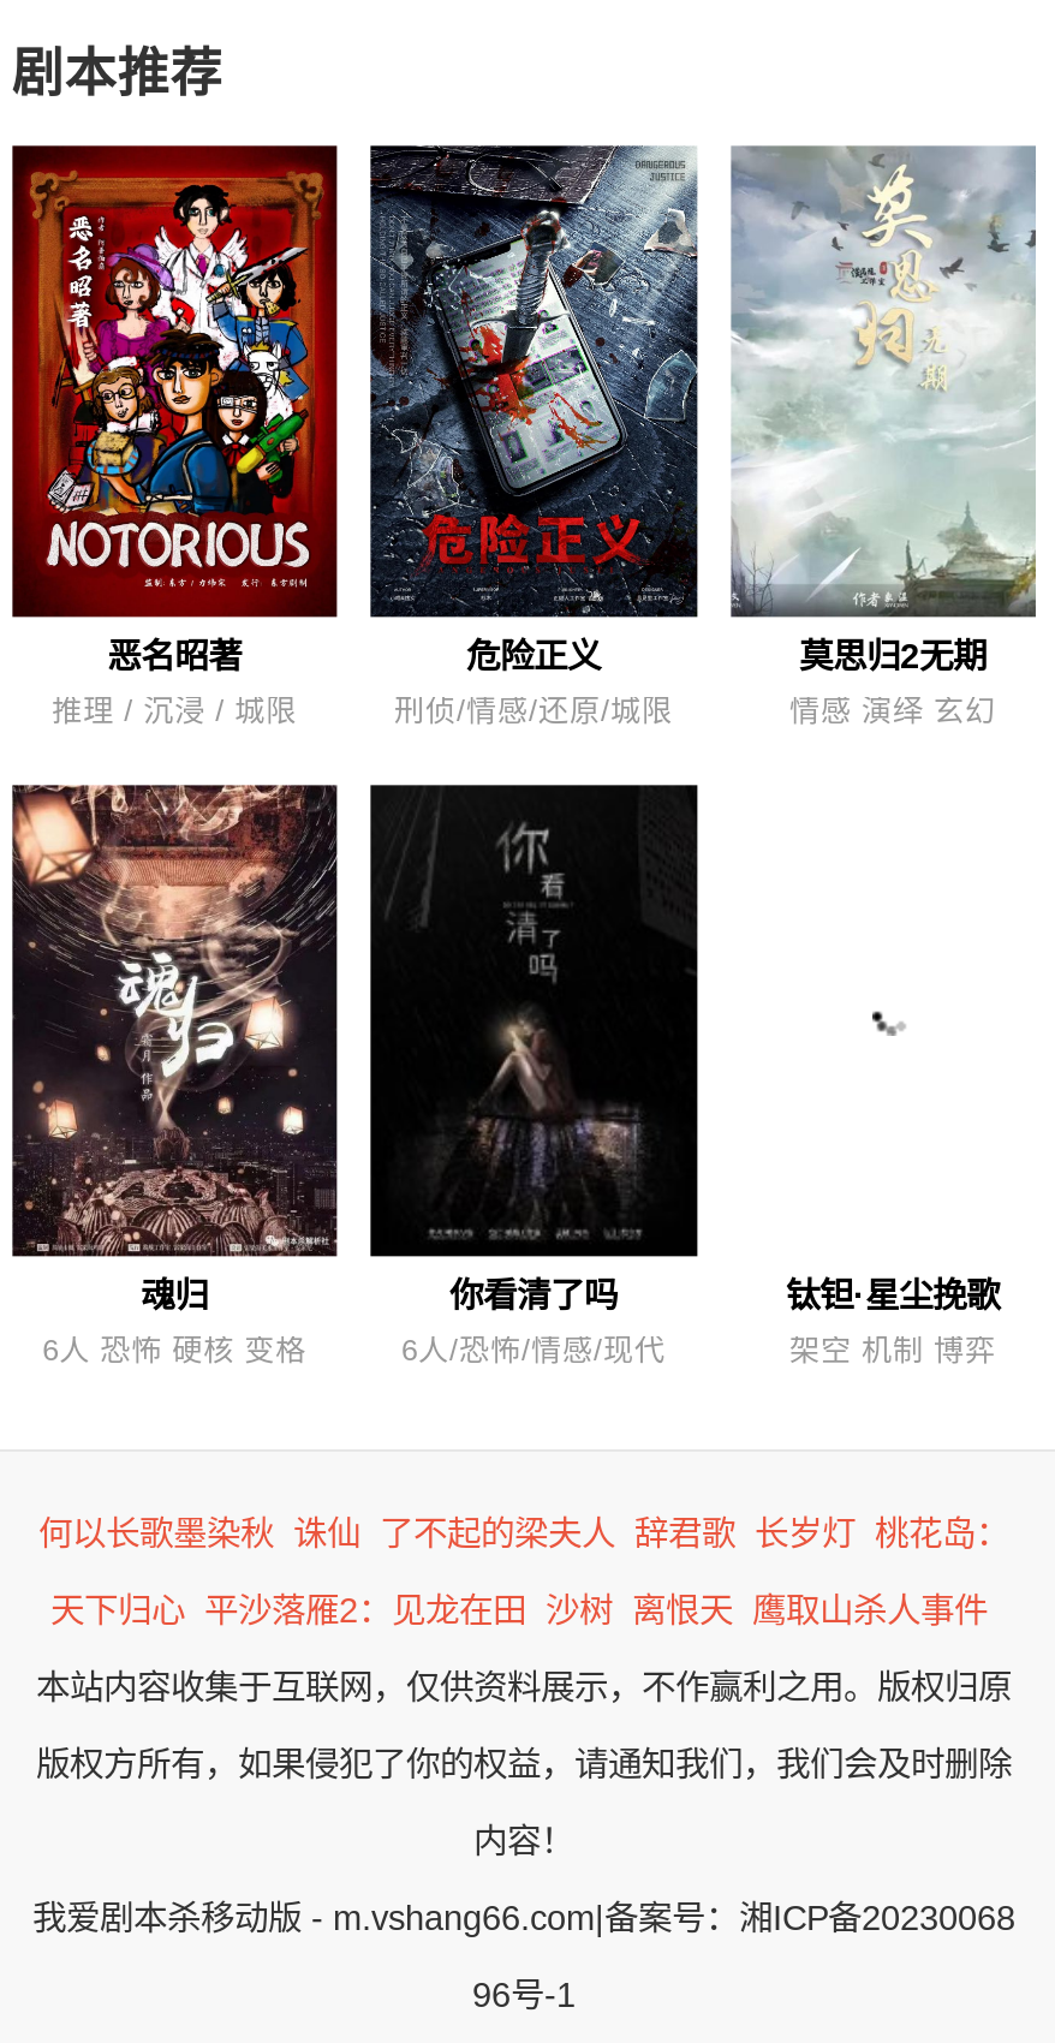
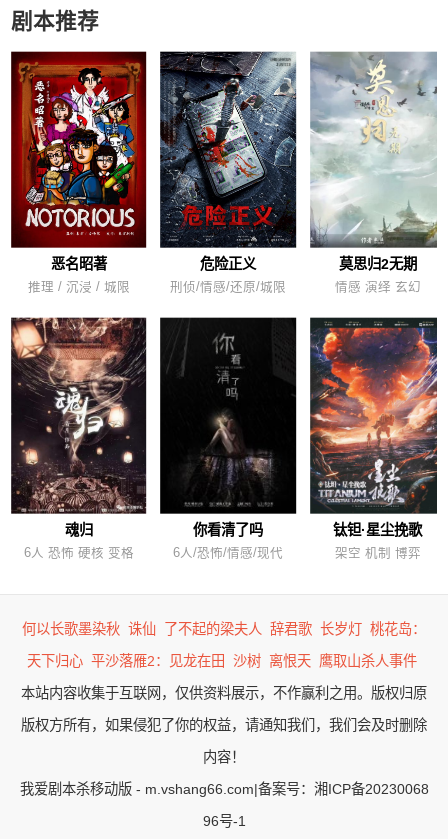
none -> [309,316,438,515] [image]

